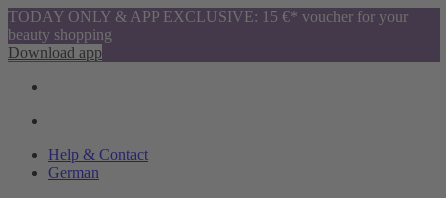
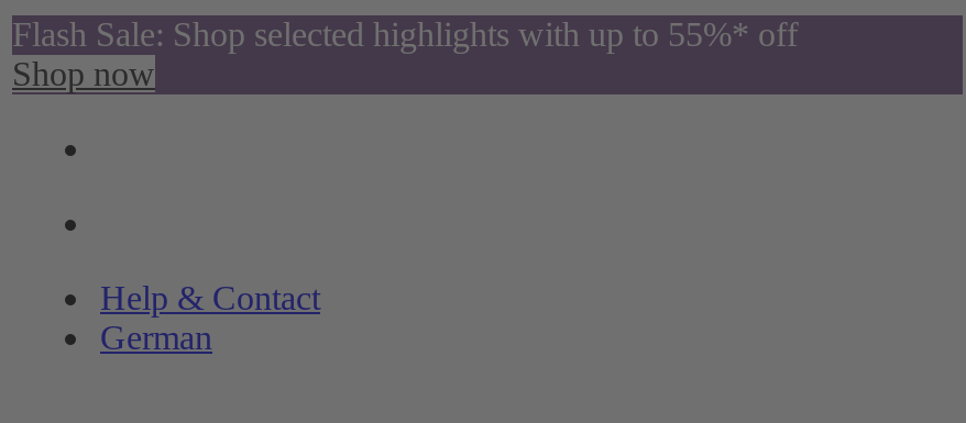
[8,8,408,61] TODAY ONLY & APP EXCLUSIVE: 15 €* voucher for your | beauty shopping | Download app -> [12,15,798,92] Flash Sale: Shop selected highlights with up to 55%* off | Shop now

